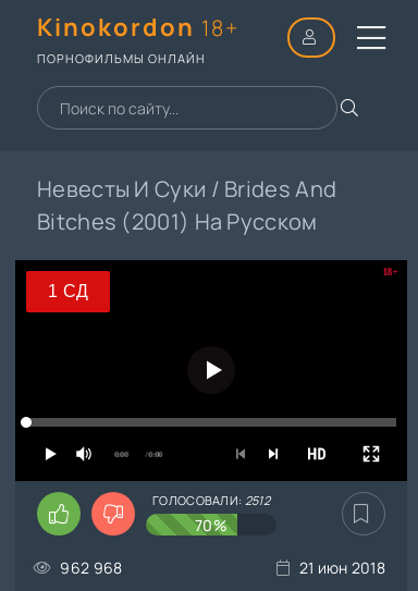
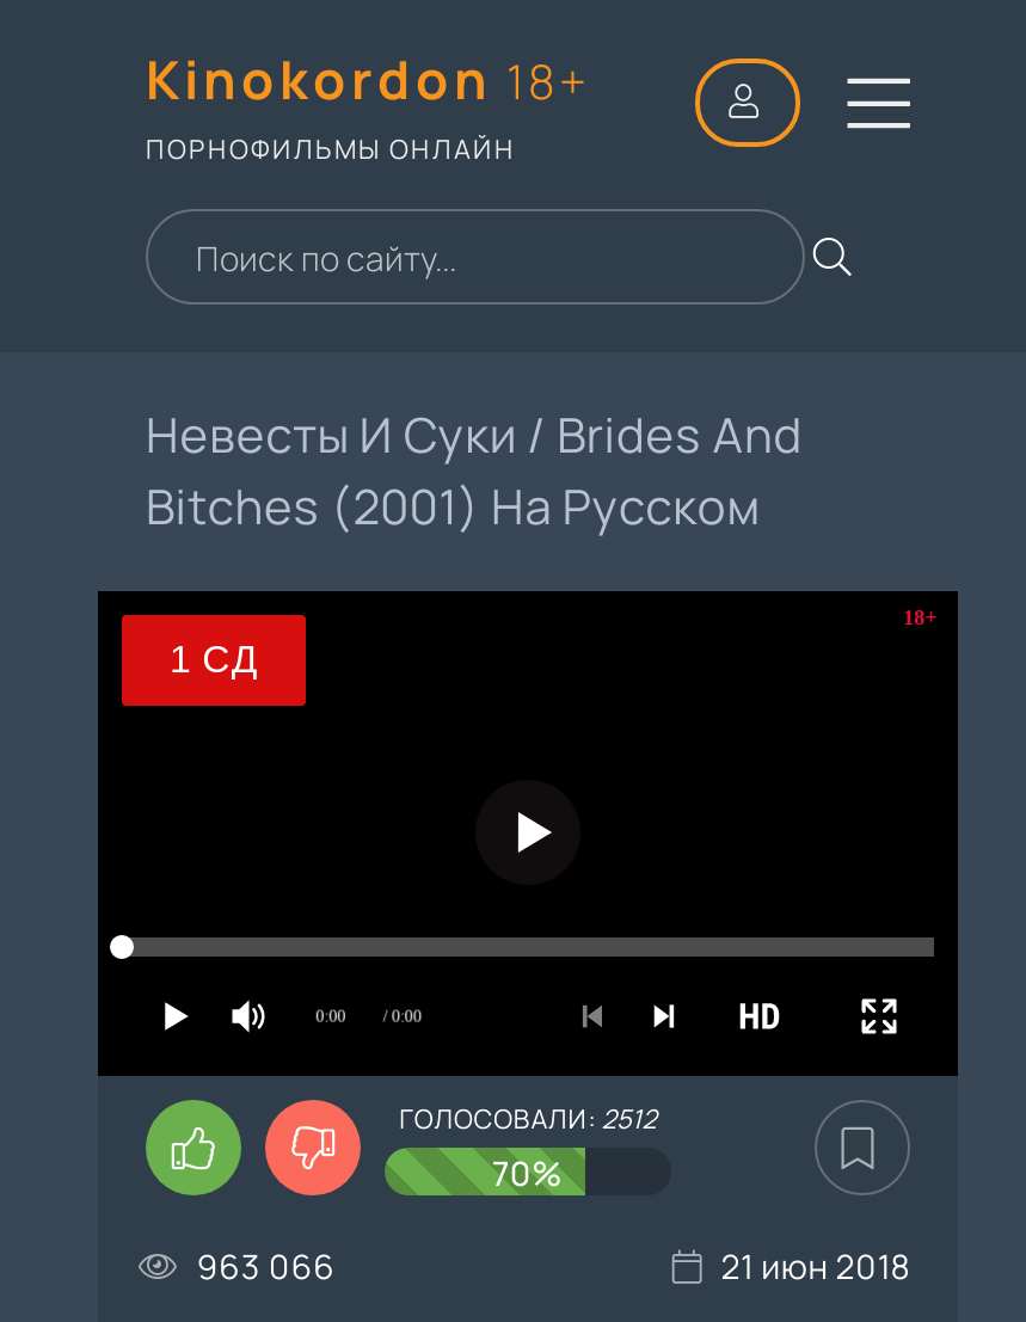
[60,557,122,578] 962 968 -> [197,1243,335,1289] 963 066

